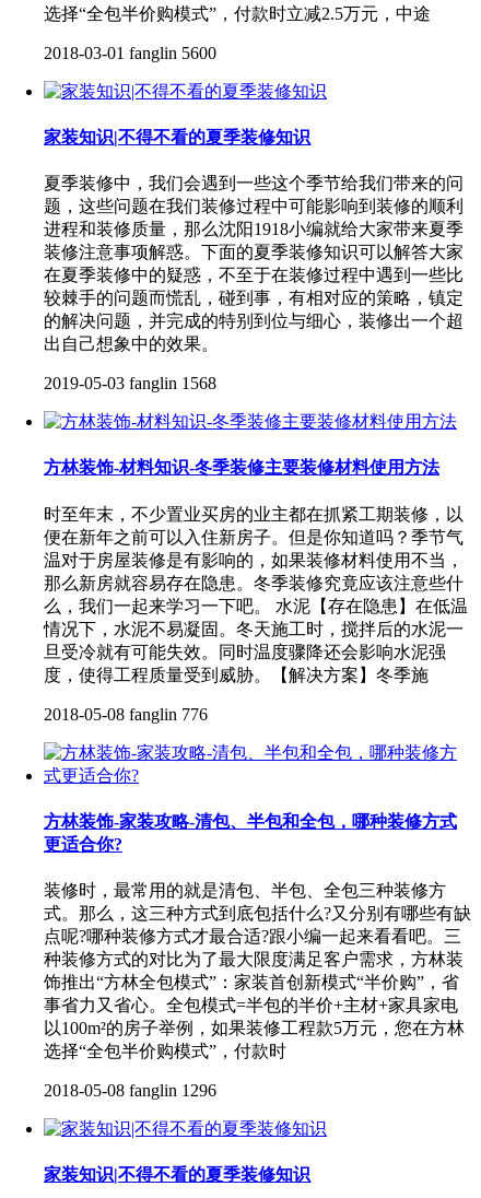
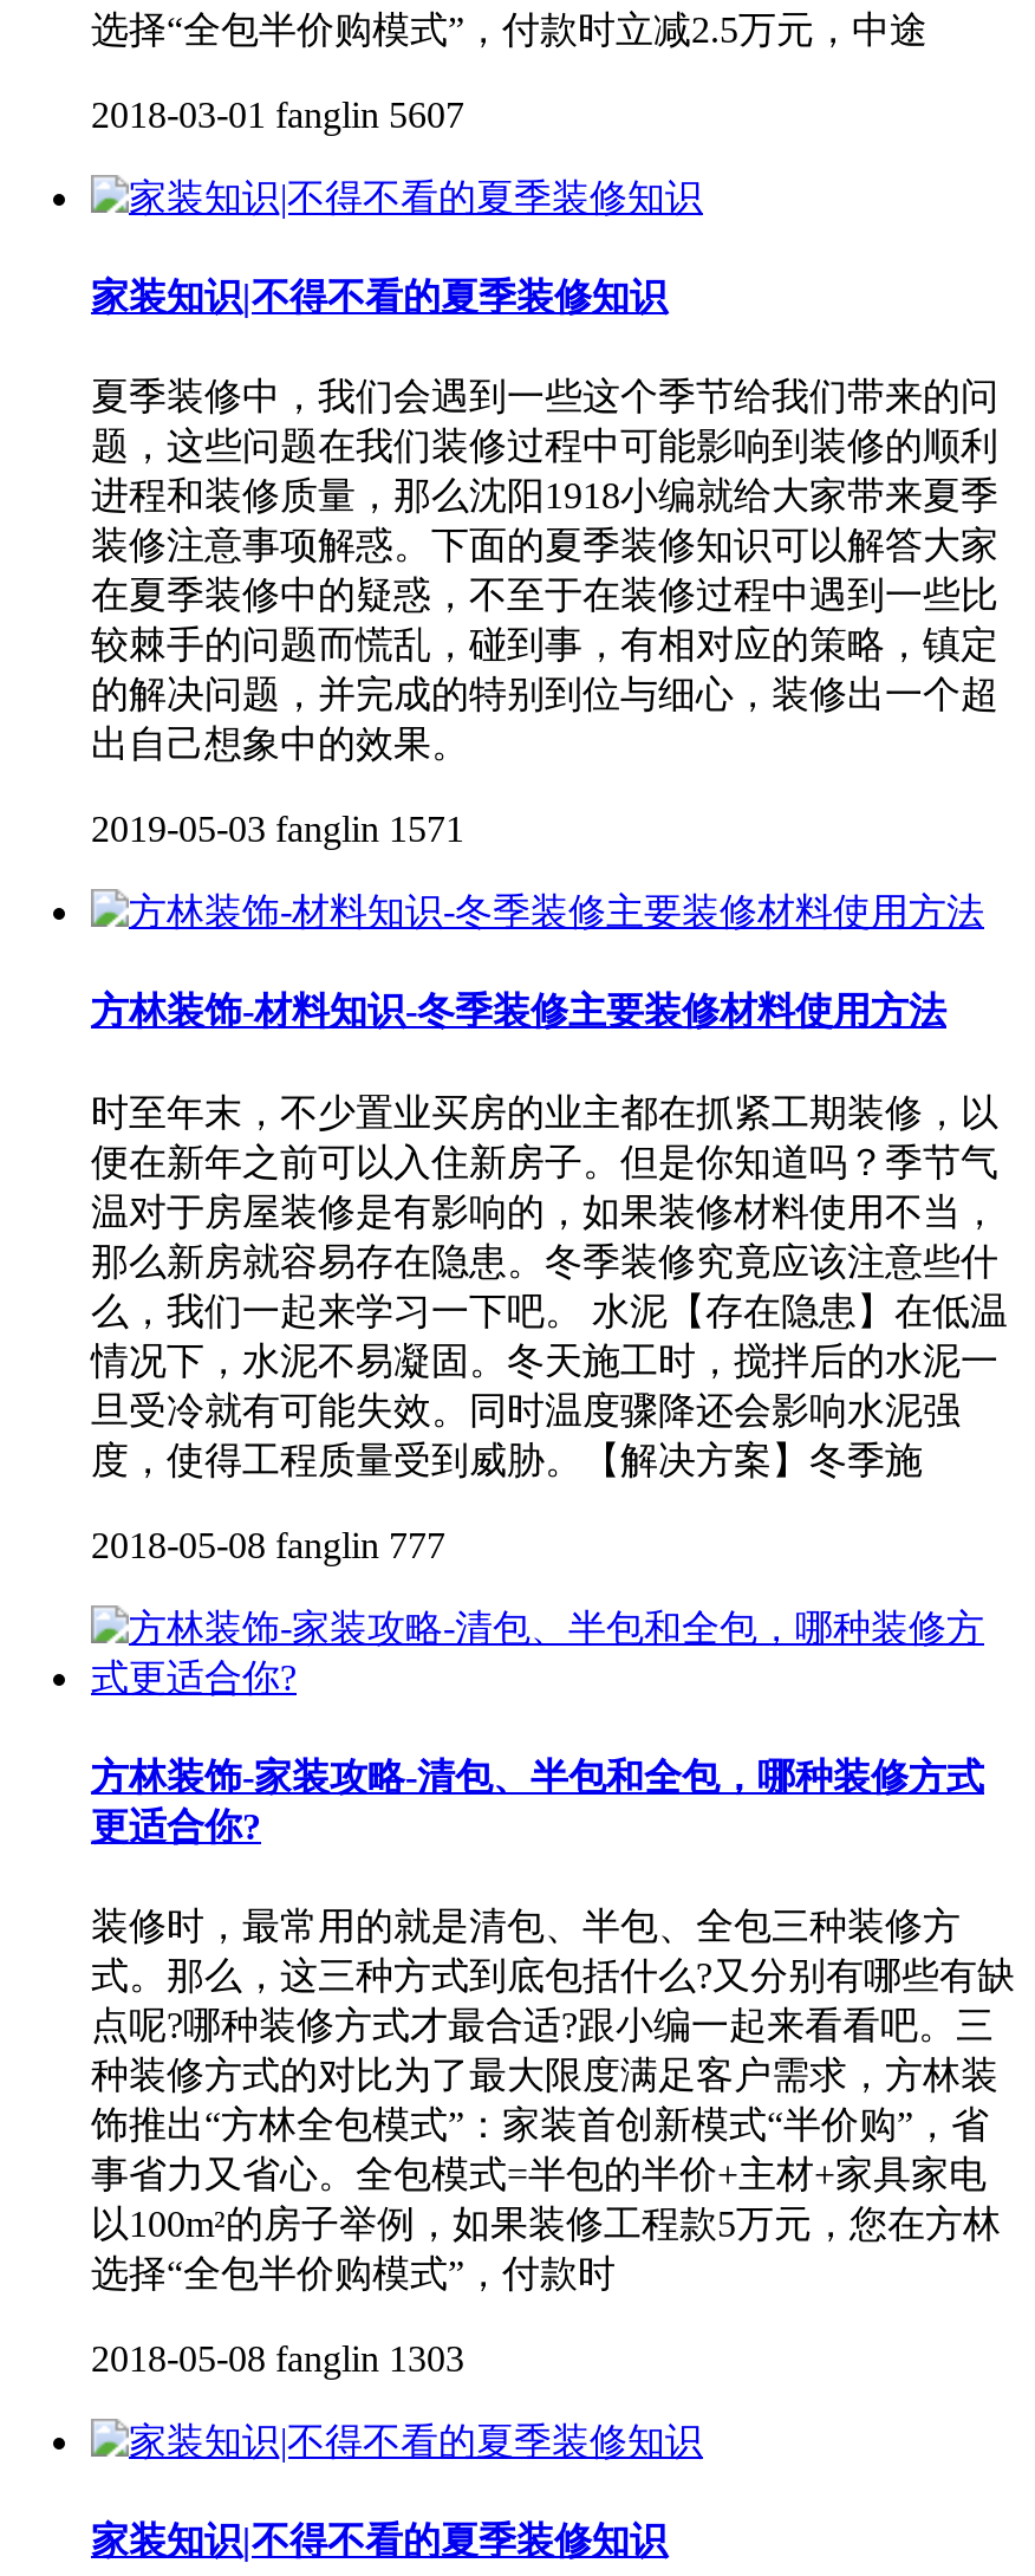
[44,43,216,62] 2018-03-01 fanglin 5600 -> [91,93,464,134] 2018-03-01 fanglin 5607
[44,374,216,393] 2019-05-03 fanglin 1568 -> [91,809,464,849] 2019-05-03 fanglin 1571
[44,705,208,723] 2018-05-08 fanglin 776 -> [91,1524,445,1564] 2018-05-08 fanglin 777
[44,1081,216,1100] 2018-05-08 fanglin 1296 -> [91,2339,464,2379] 2018-05-08 fanglin 1303

